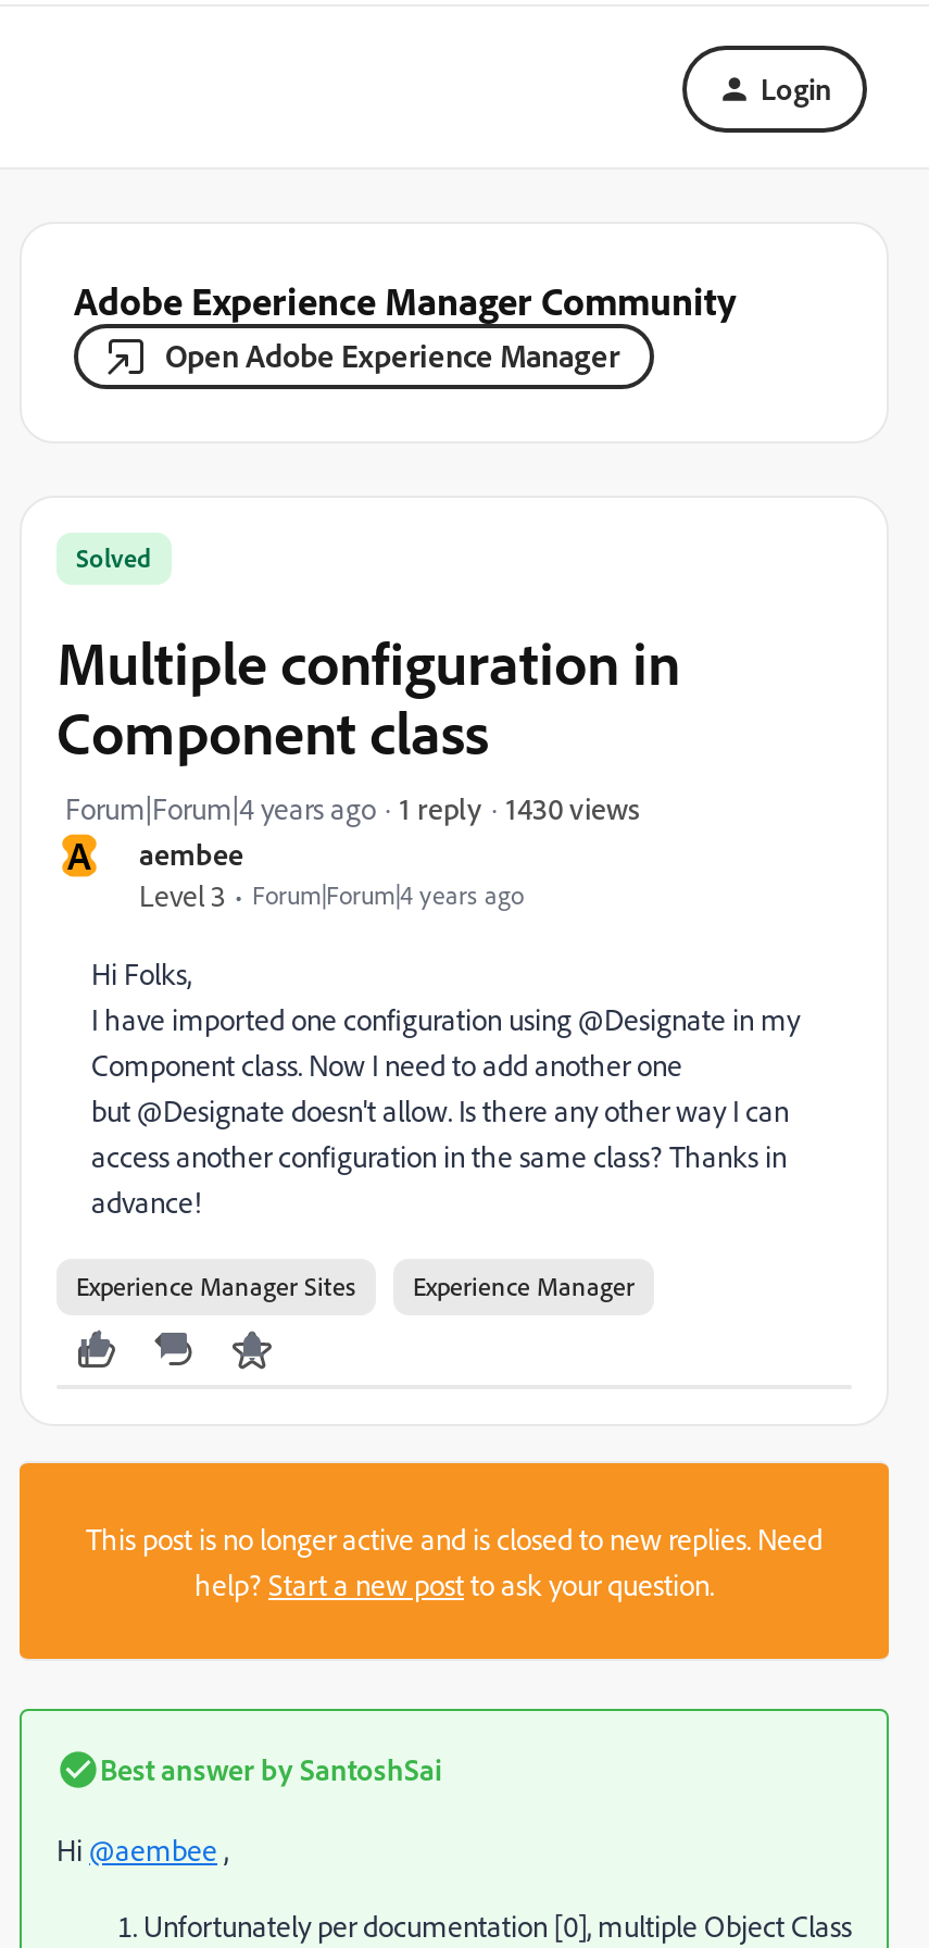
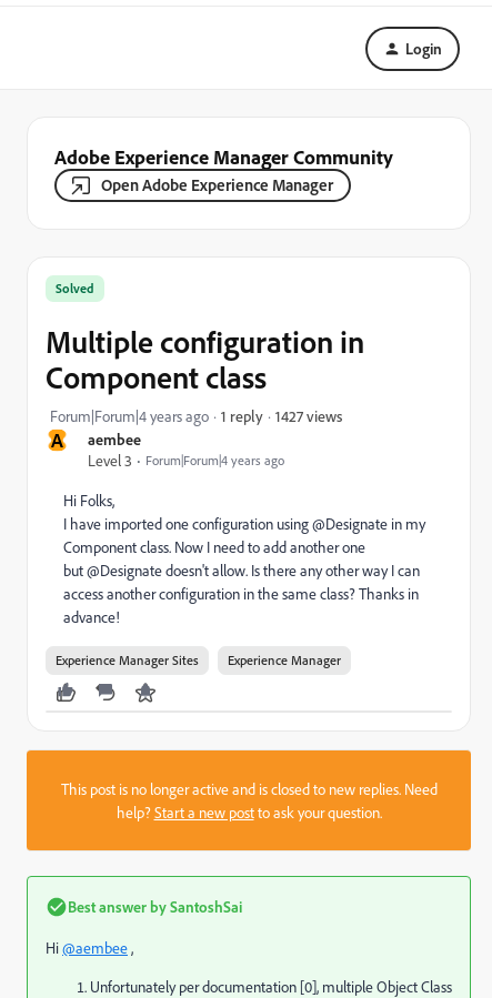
[506,788,639,825] 1430 views -> [275,406,342,425] 1427 views

